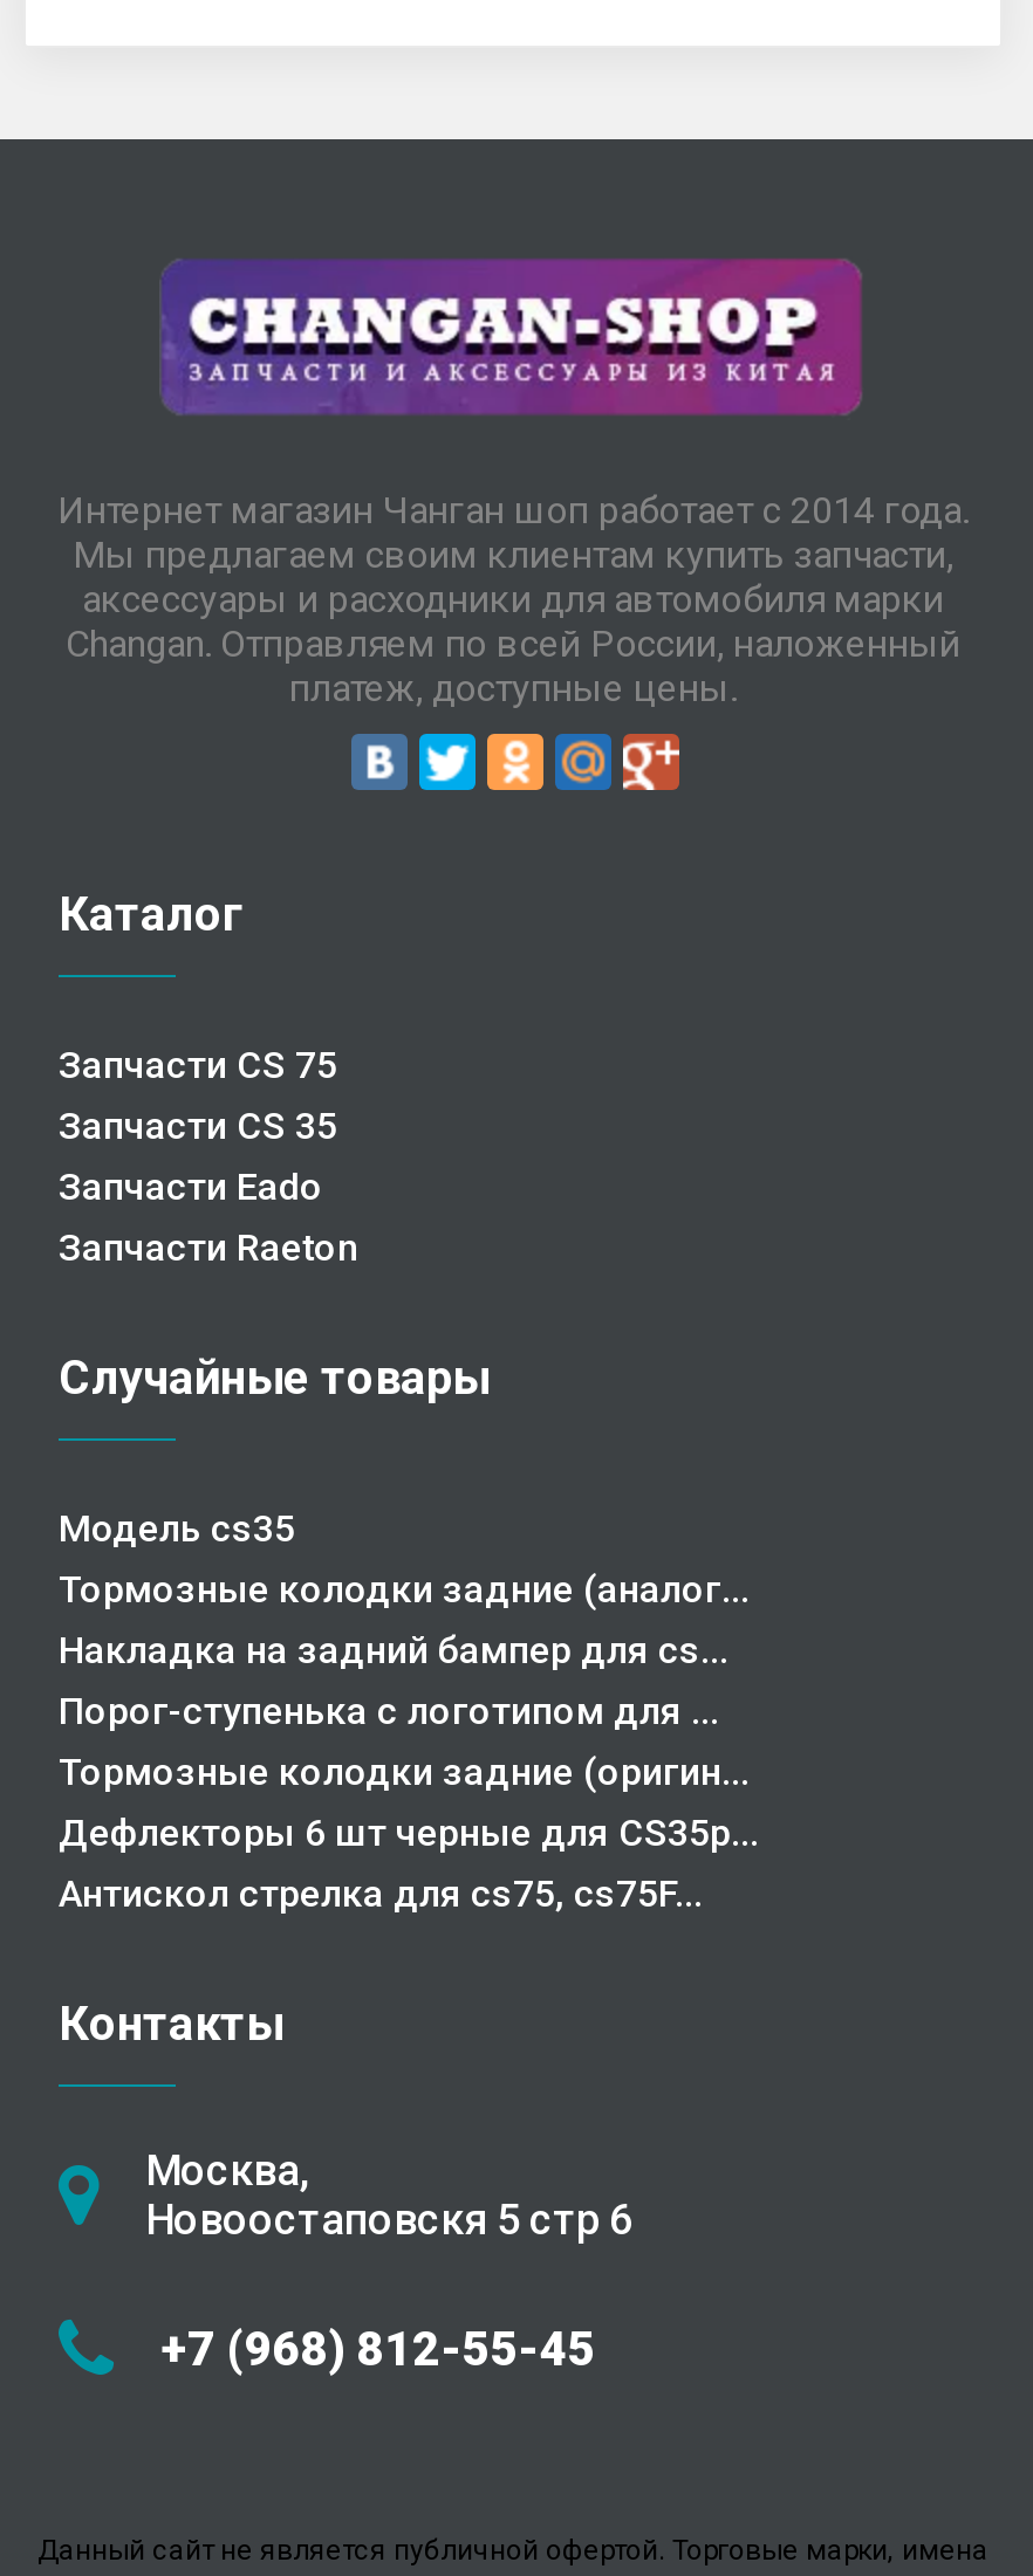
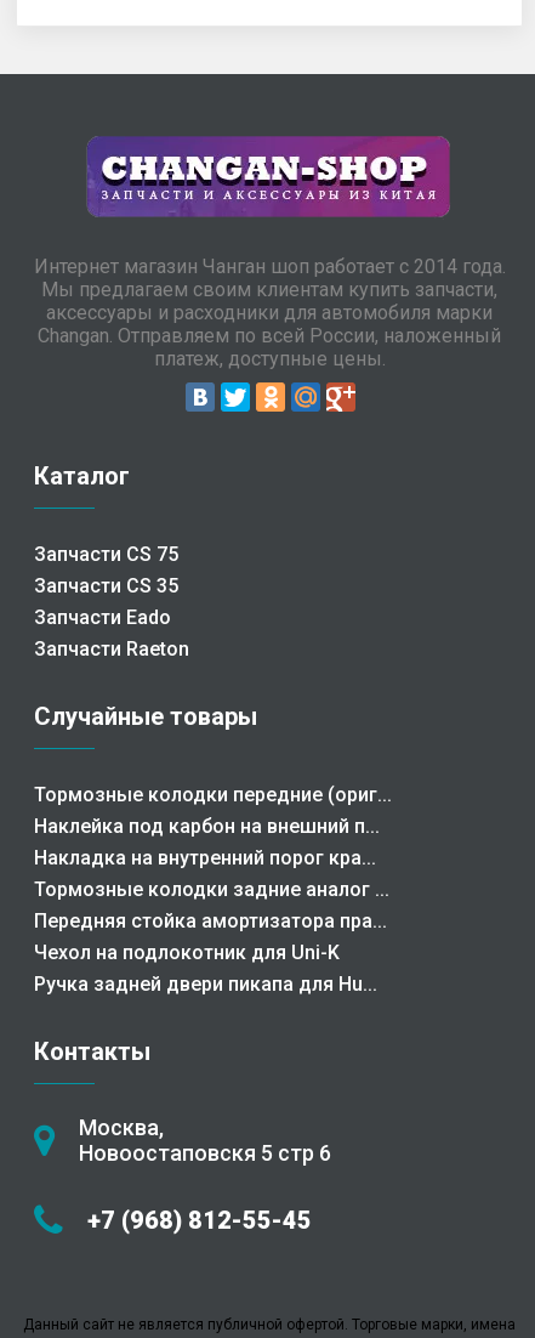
[59,1506,759,1916] Модель cs35 | Тормозные колодки задние (аналог... | Накладка на задний бампер для cs... | Порог-ступенька с логотипом для ... | Тормозные колодки задние (оригин... | Дефлекторы 6 шт черные для CS35p... | Антискол стрелка для cs75, cs75F... -> [34,783,392,996] Тормозные колодки передние (ориг... | Наклейка под карбон на внешний п... | Накладка на внутренний порог кра... | Тормозные колодки задние аналог ... | Передняя стойка амортизатора пра... | Чехол на подлокотник для Uni-K | Ручка задней двери пикапа для Hu...

